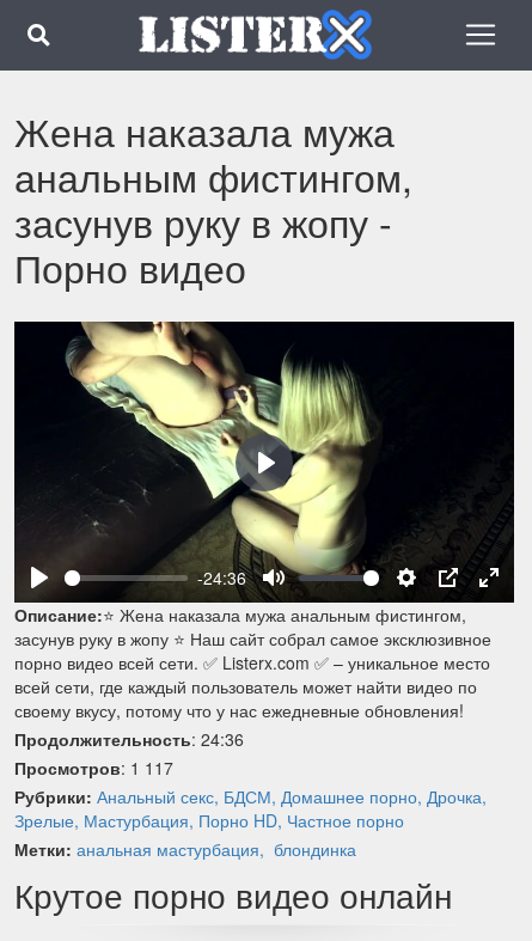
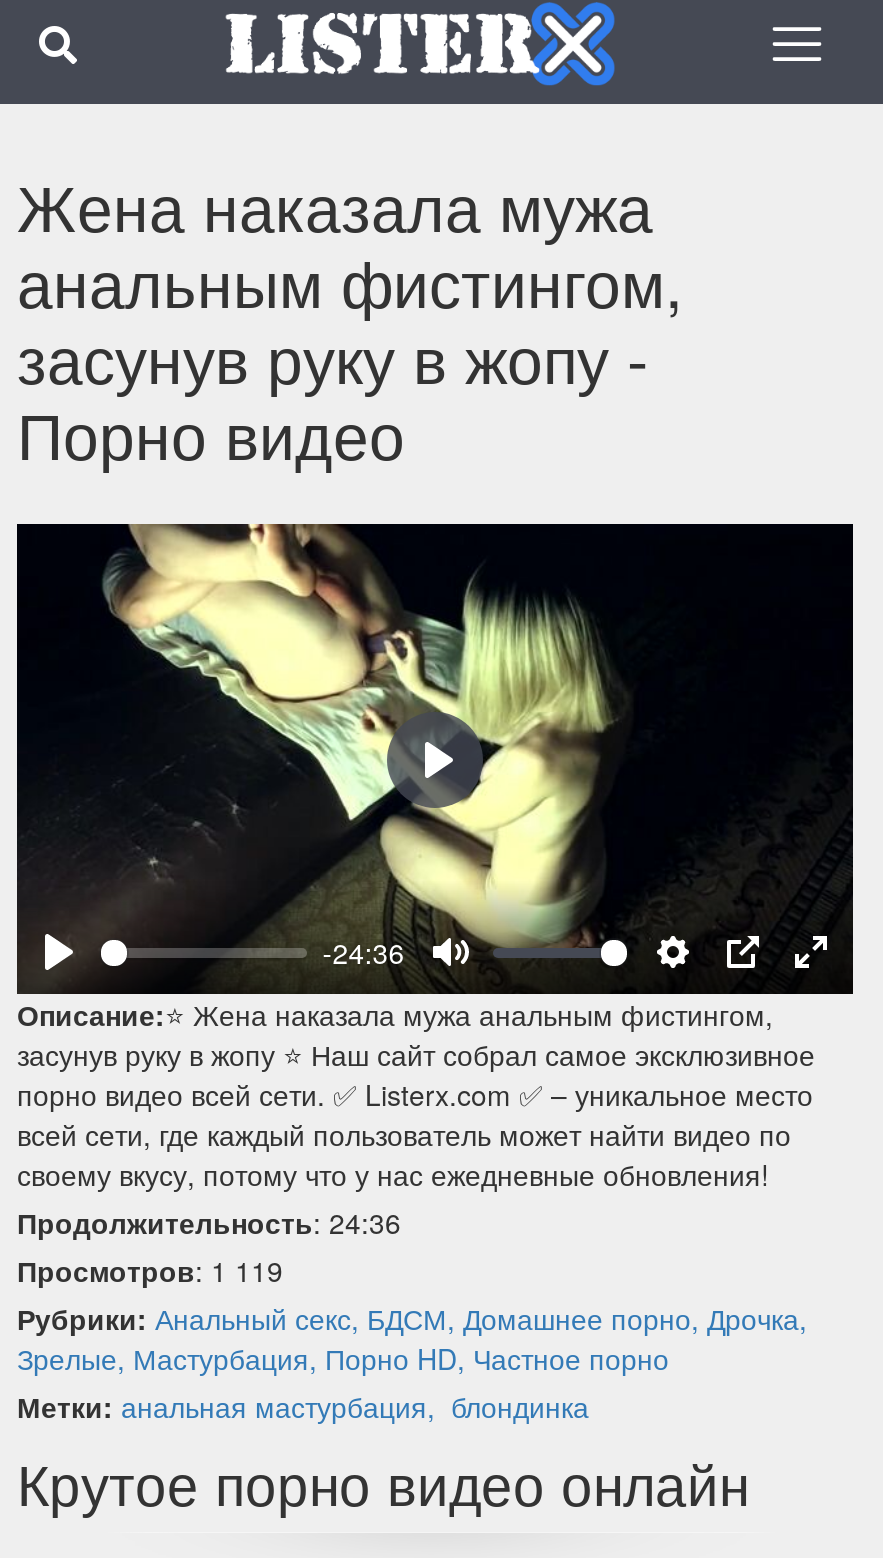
[14,756,173,780] Просмотров: 1 117 -> [17,1250,283,1290] Просмотров: 1 119

